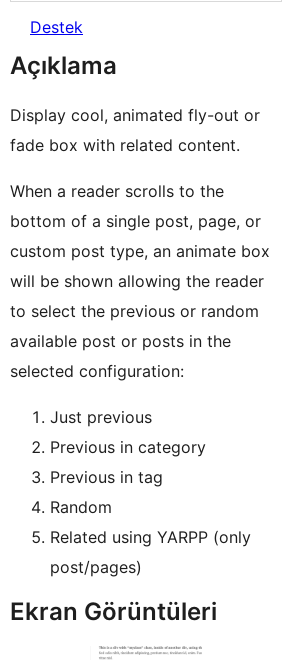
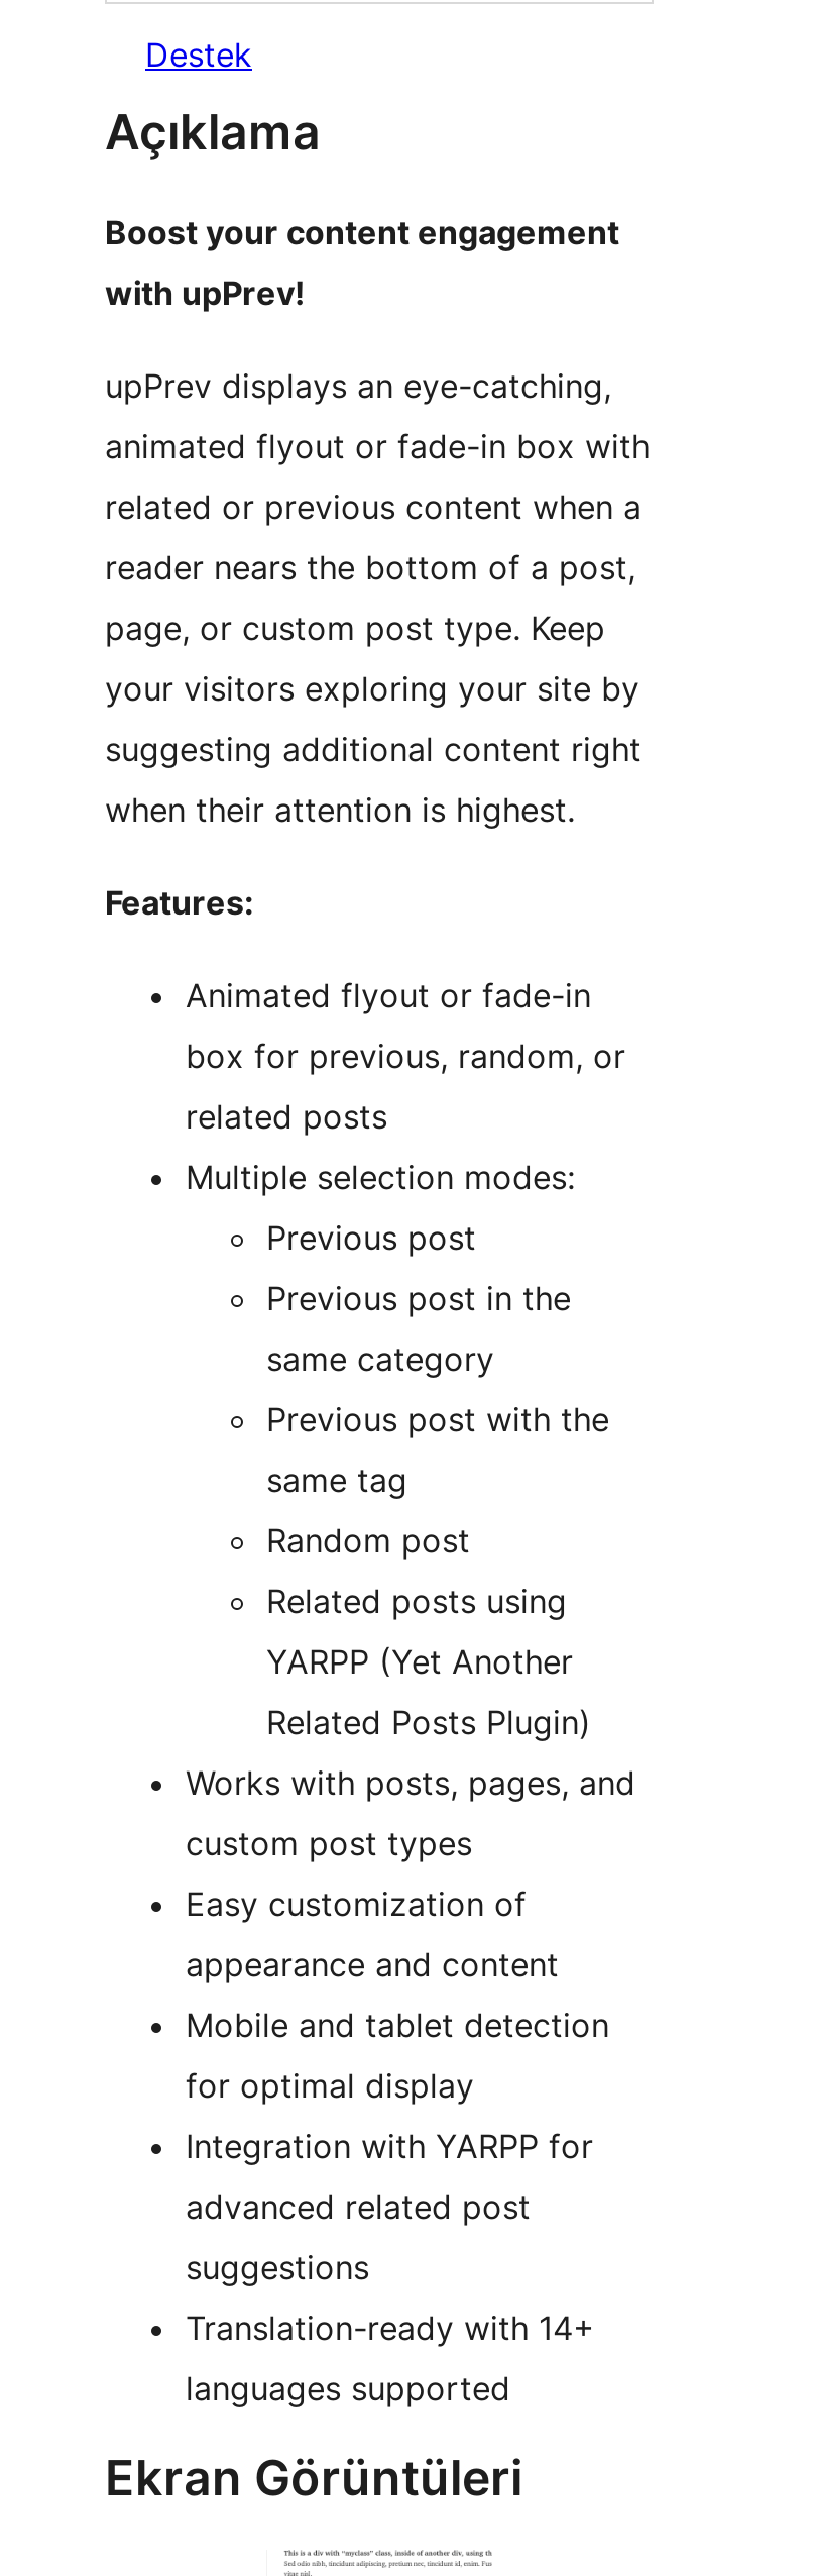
[10,105,270,577] Display cool, animated fly-out or | fade box with related content. | When a reader scrolls to the | bottom of a single post, page, or | custom post type, an animate box | will be shown allowing the reader | to select the previous or random | available post or posts in the | selected configuration: | Just previous | Previous in category | Previous in tag | Random | Related using YARPP (only | post/pages) -> [105,213,650,2409] Boost your content engagement | with upPrev! | upPrev displays an eye-catching, | animated flyout or fade-in box with | related or previous content when a | reader nears the bottom of a post, | page, or custom post type. Keep | your visitors exploring your site by | suggesting additional content right | when their attention is highest. | Features: | Animated flyout or fade-in | box for previous, random, or | related posts | Multiple selection modes: | Previous post | Previous post in the | same category | Previous post with the | same tag | Random post | Related posts using | YARPP (Yet Another | Related Posts Plugin) | Works with posts, pages, and | custom post types | Easy customization of | appearance and content | Mobile and tablet detection | for optimal display | Integration with YARPP for | advanced related post | suggestions | Translation-ready with 14+ | languages supported

